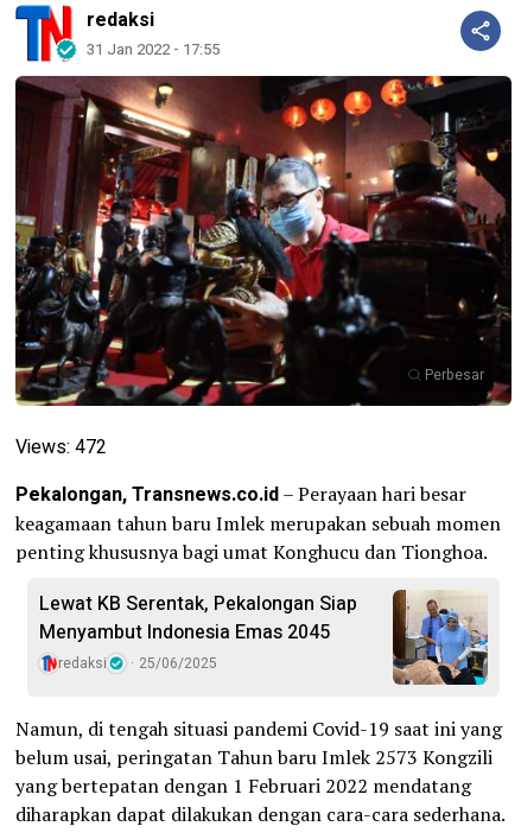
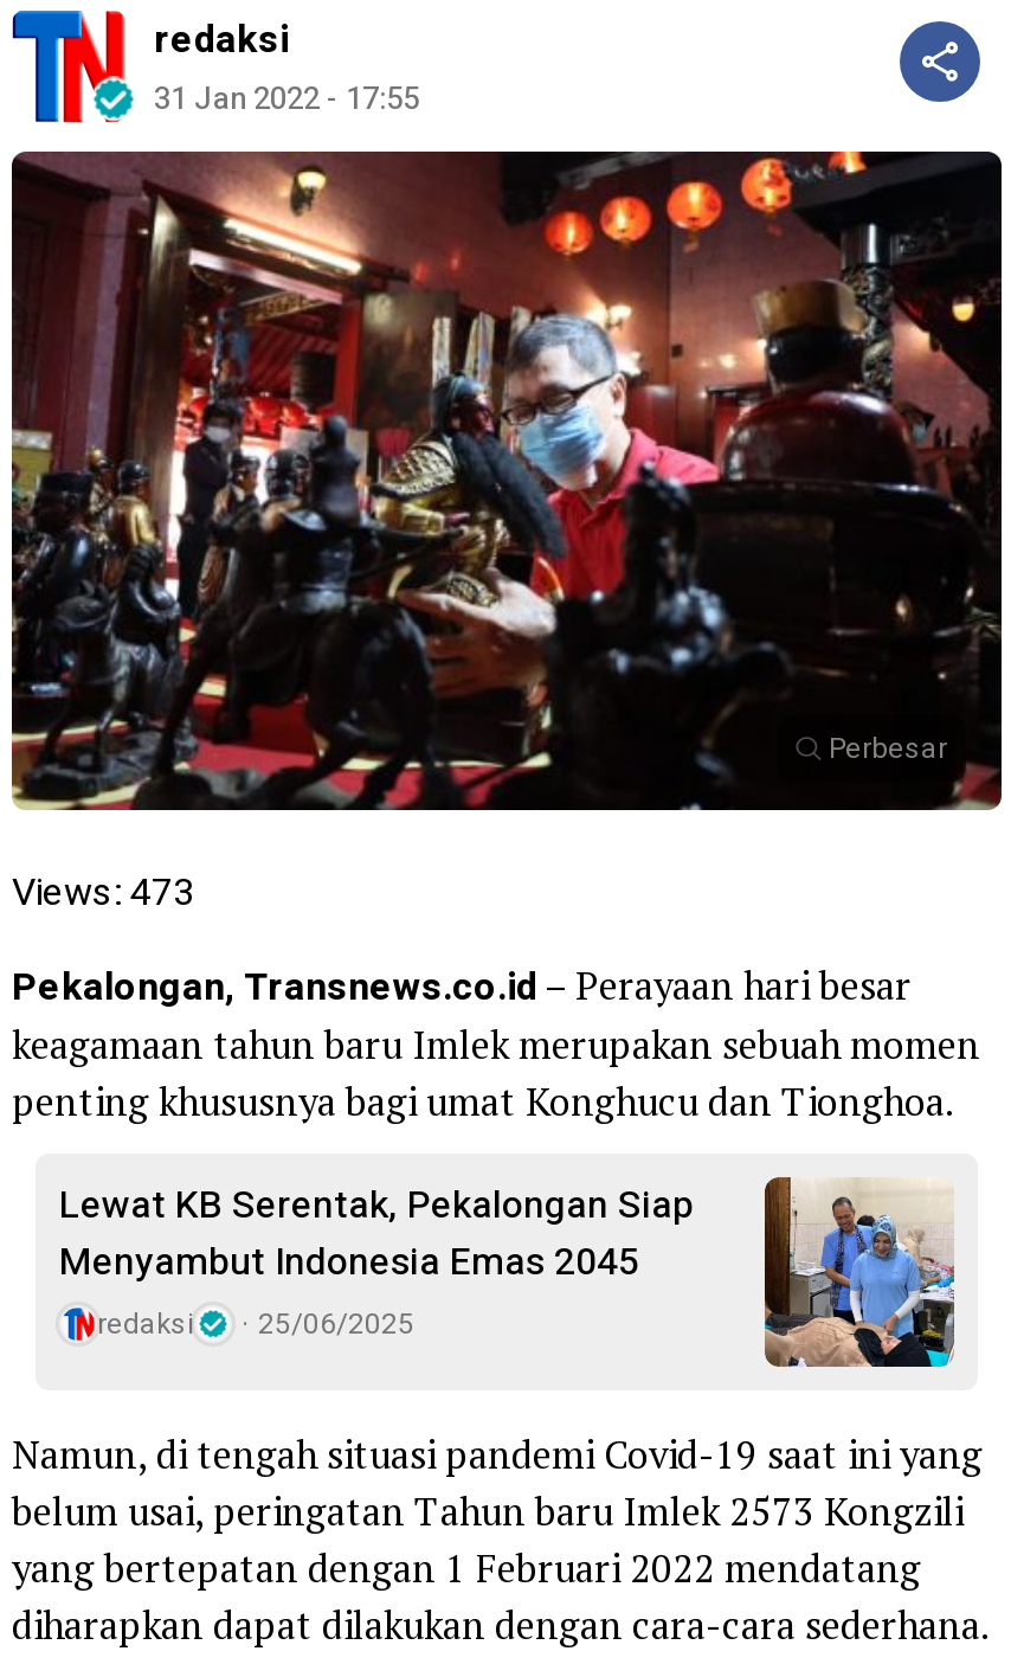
[15,433,107,462] Views: 472 -> [12,865,194,922] Views: 473

